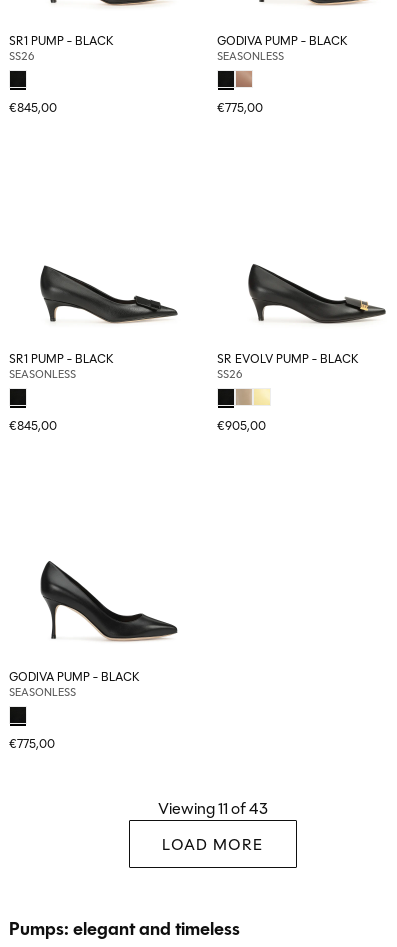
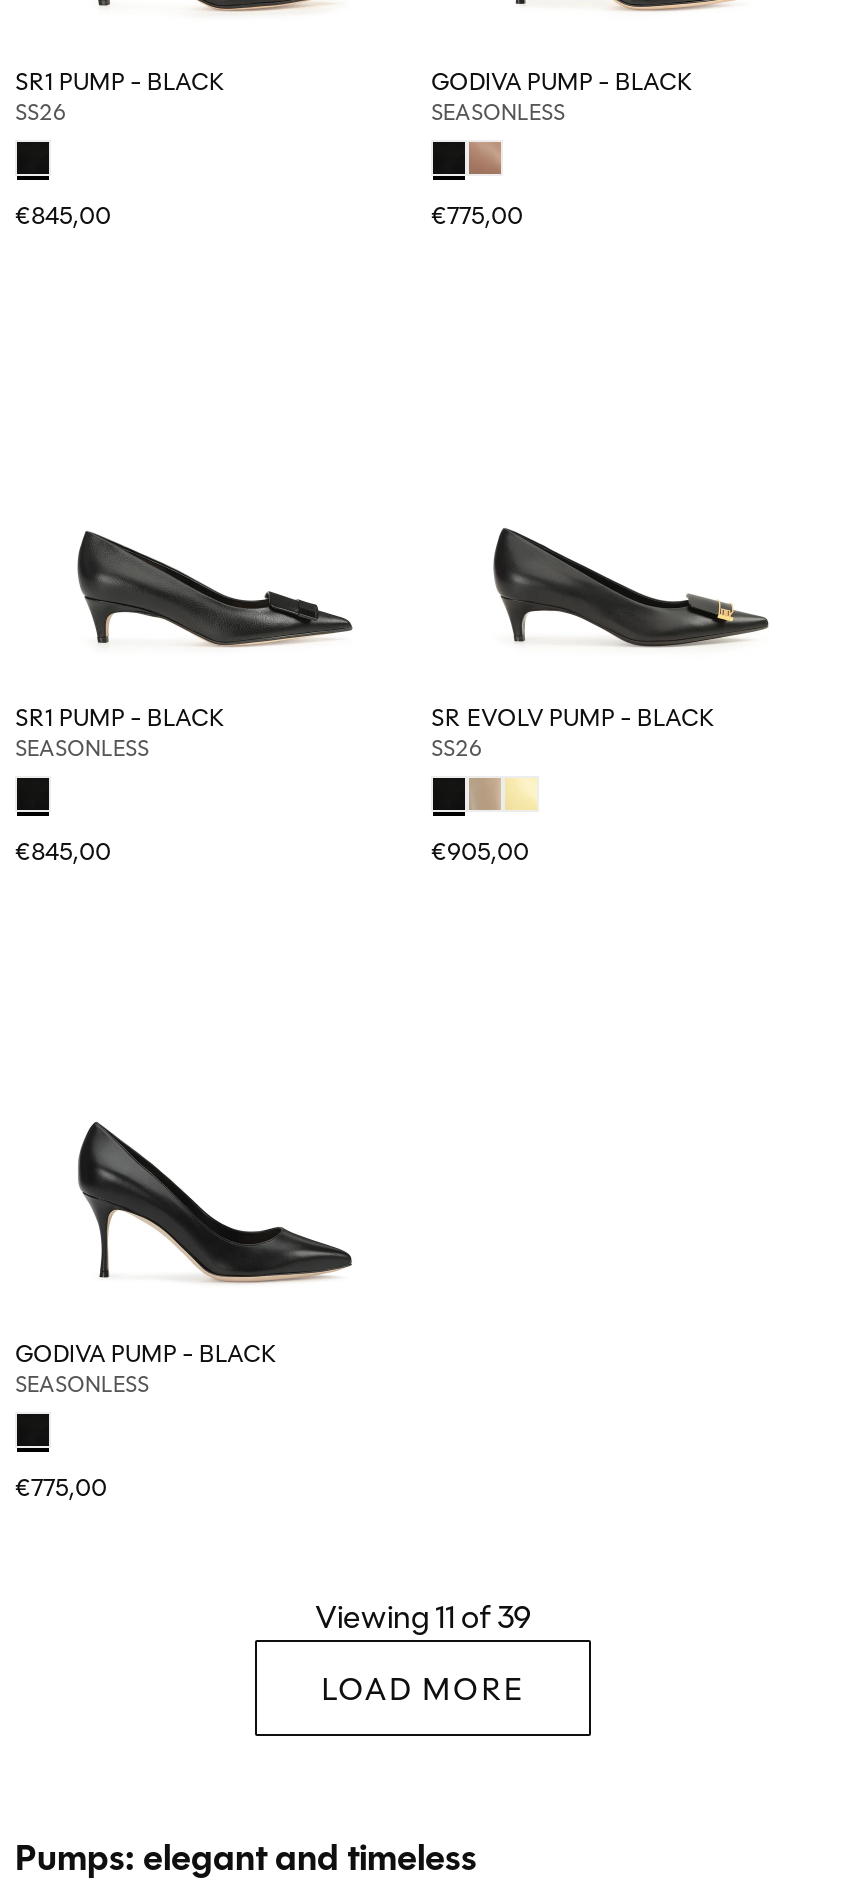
[158,797,268,820] Viewing 11 of 43 -> [315,1594,531,1640] Viewing 11 of 39

